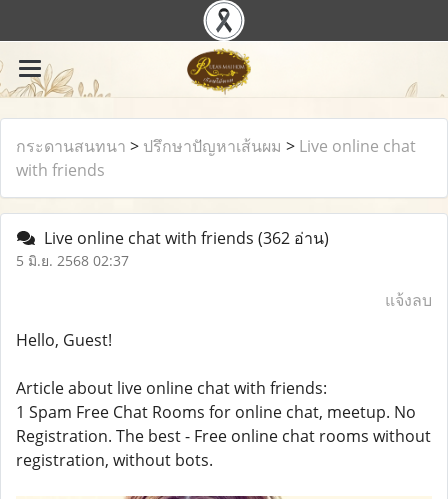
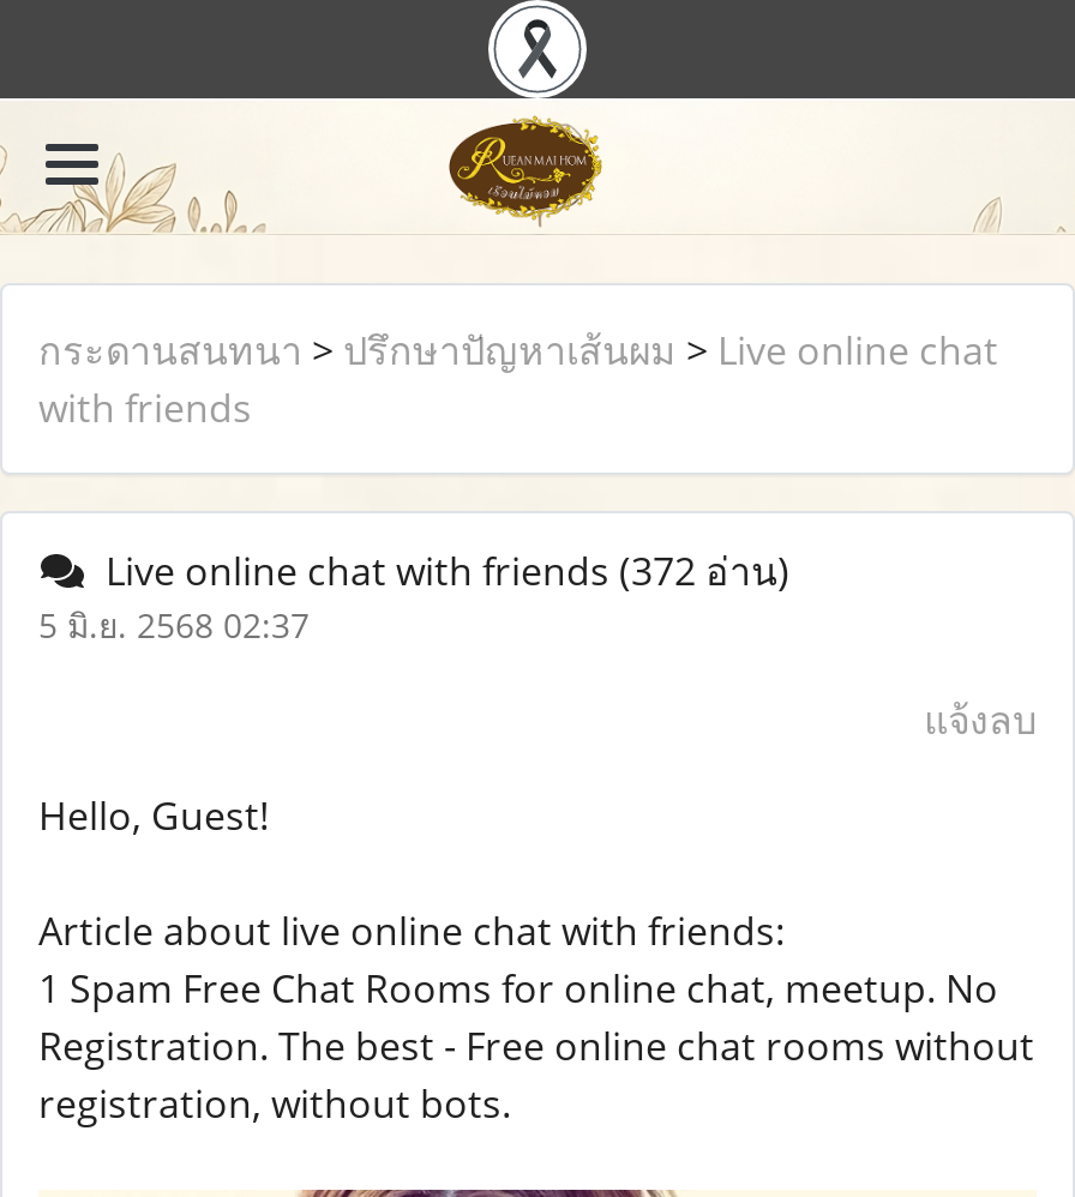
[36,227,329,249] Live online chat with friends (362 อ่าน) -> [86,545,789,597] Live online chat with friends (372 อ่าน)

